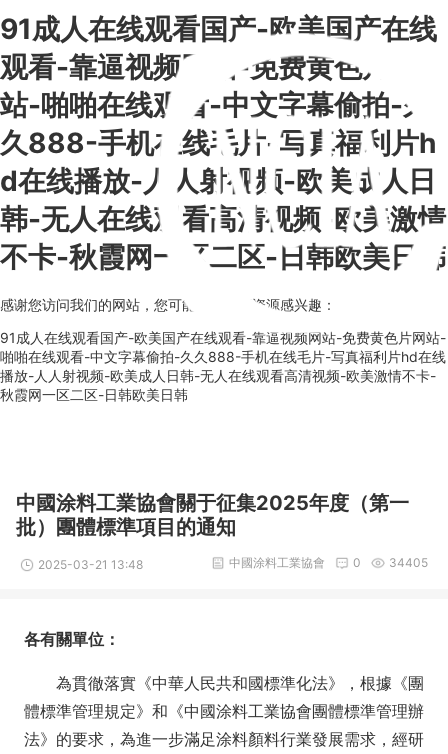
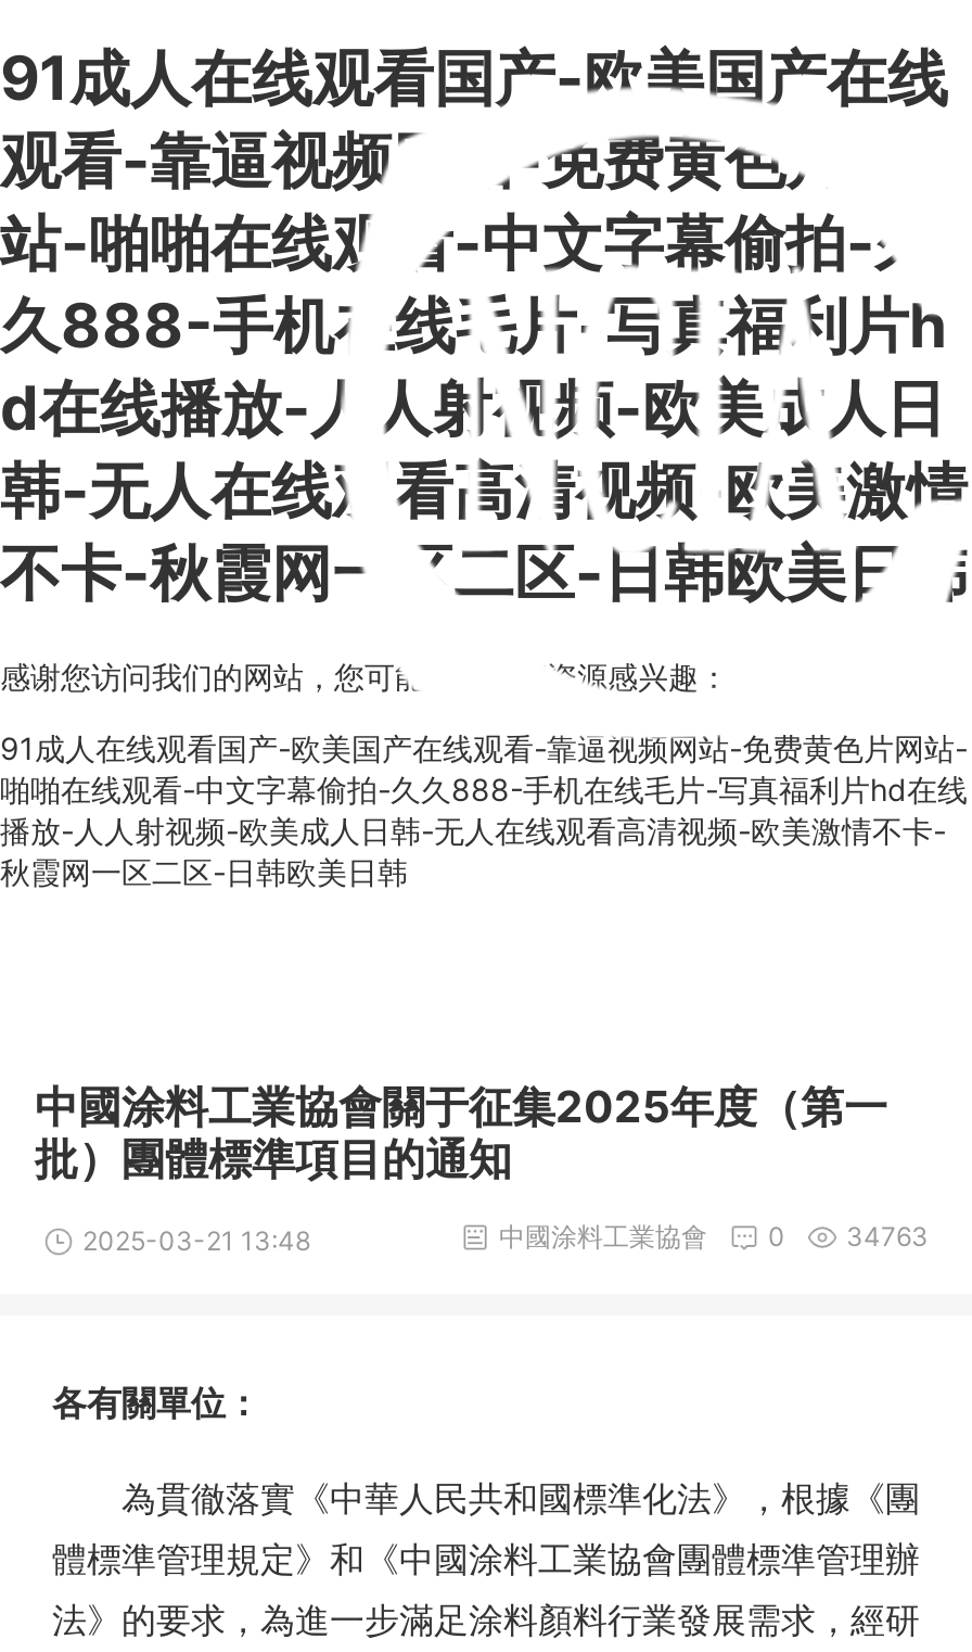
[229,555,428,570] 中國涂料工業協會 0 34405 -> [499,1220,929,1253] 中國涂料工業協會 0 34763

